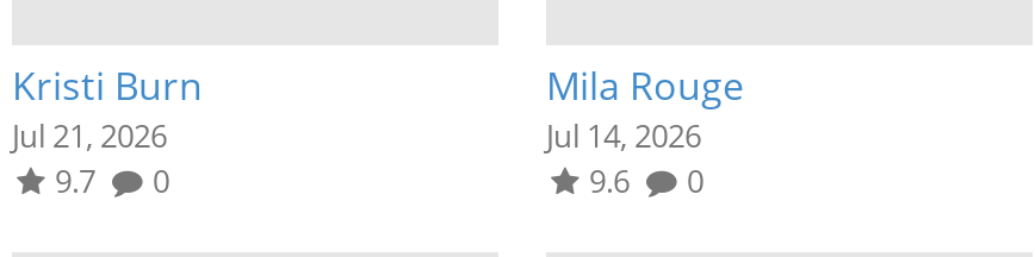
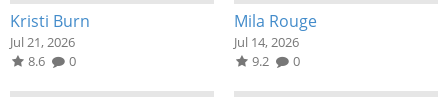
[55,159,169,202] 9.7 0 -> [28,52,76,70] 8.6 0
[589,159,704,202] 9.6 0 -> [252,52,300,70] 9.2 0

